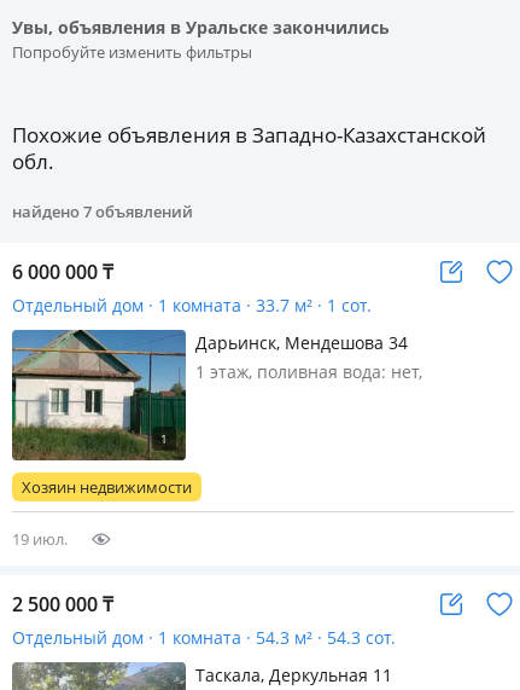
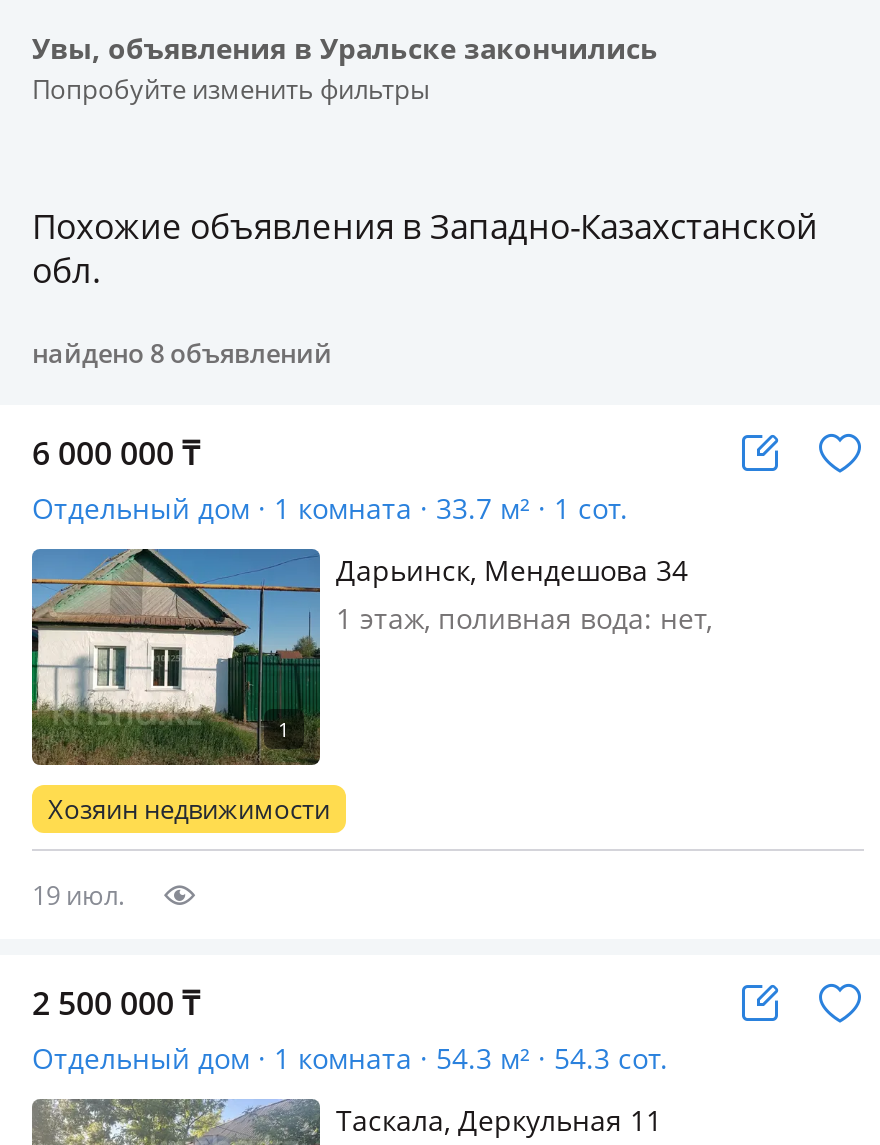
[12,201,193,222] найдено 7 объявлений -> [32,335,332,371] найдено 8 объявлений

